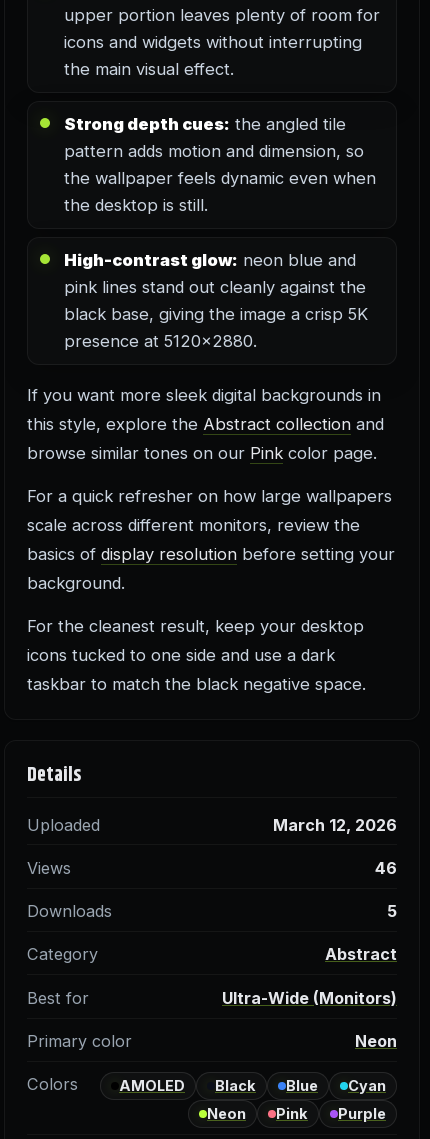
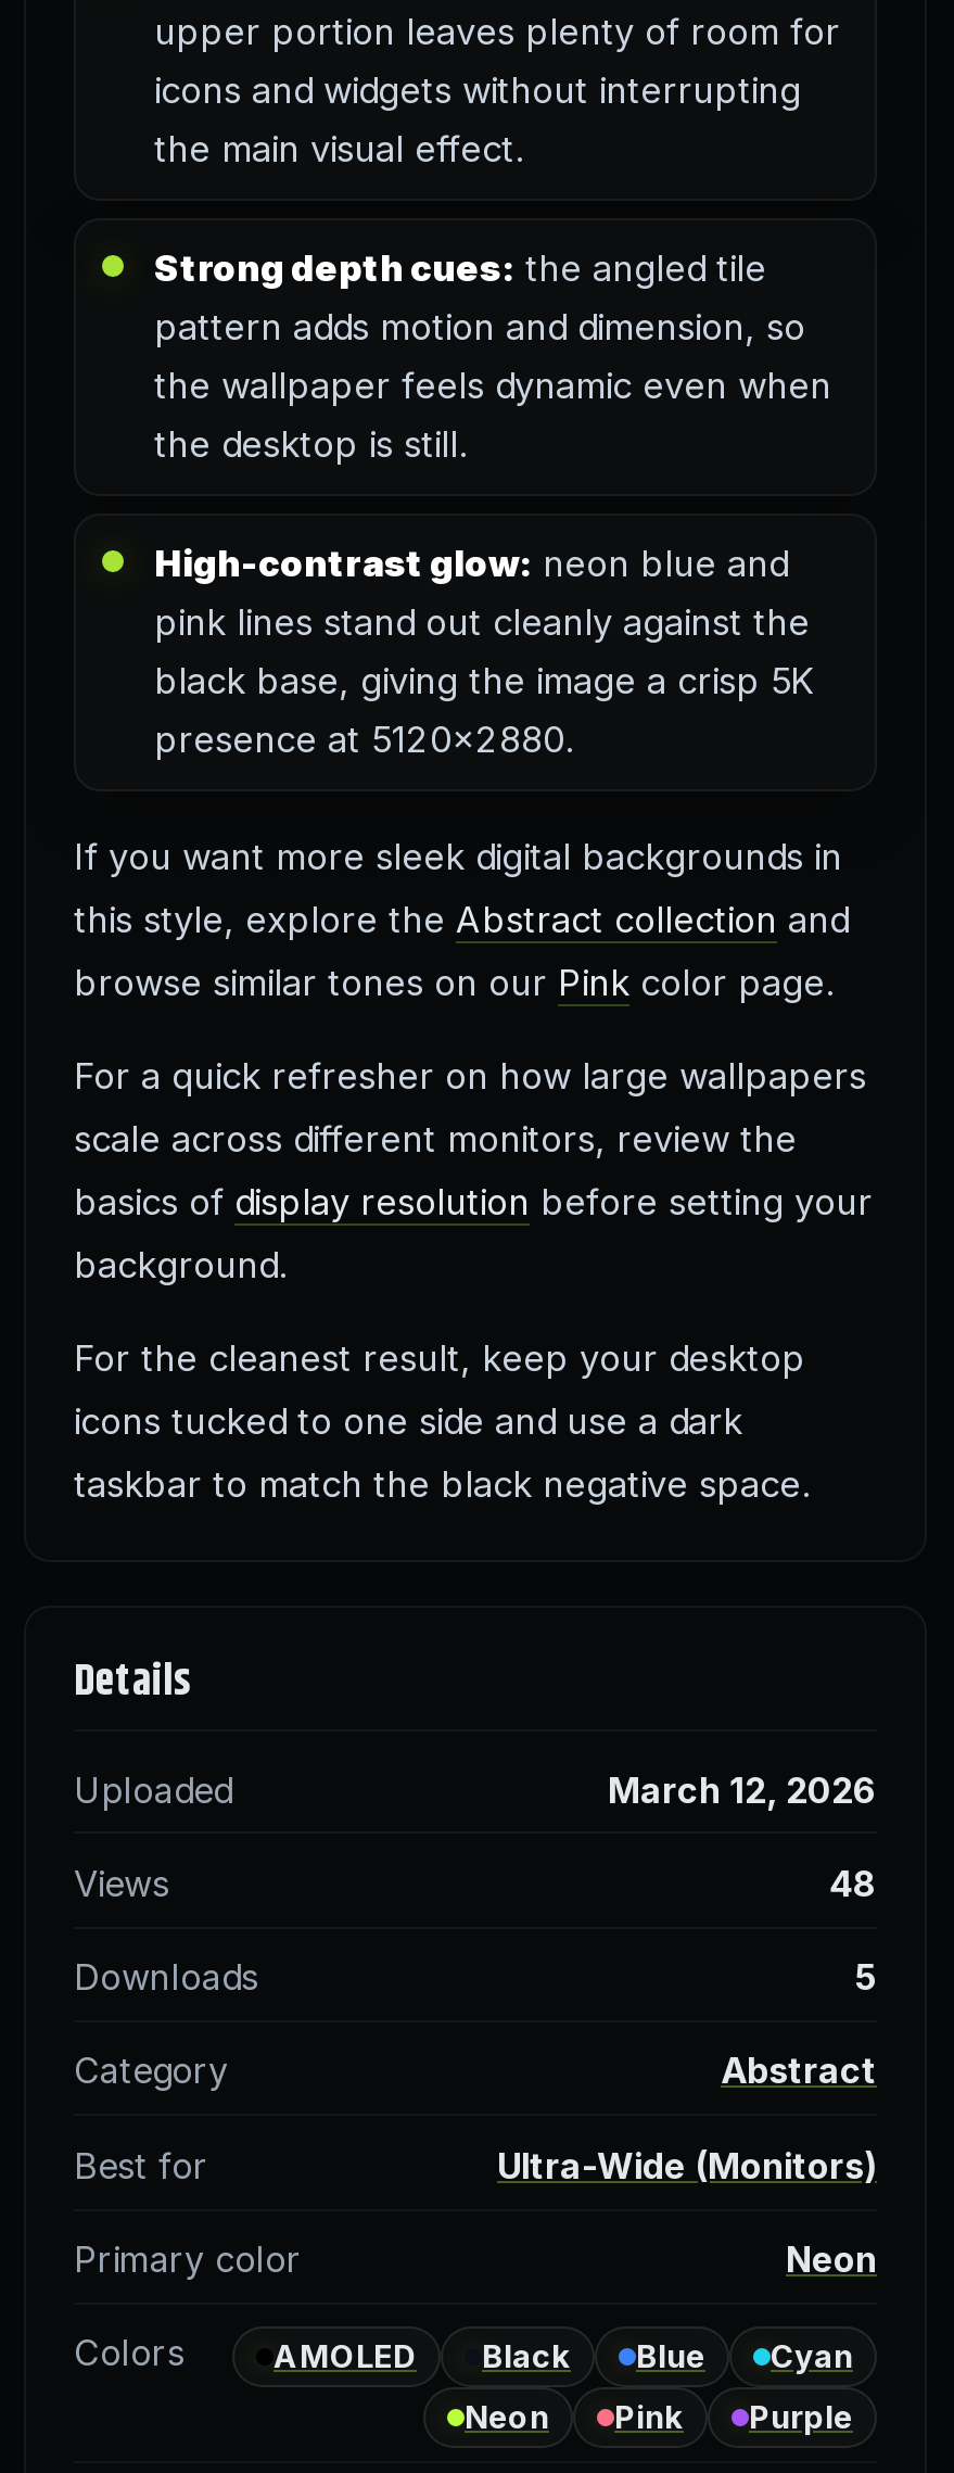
[375,858,397,878] 46 -> [829,1861,877,1905] 48

